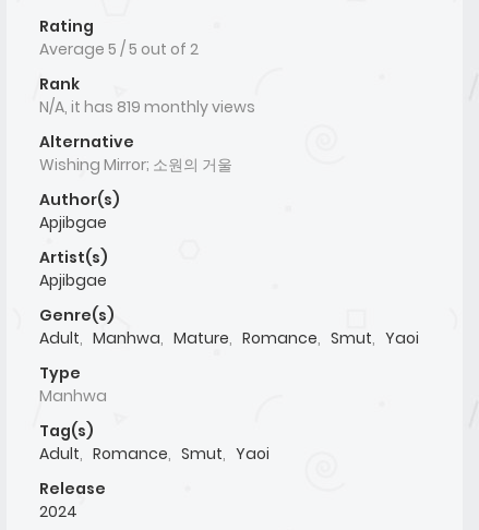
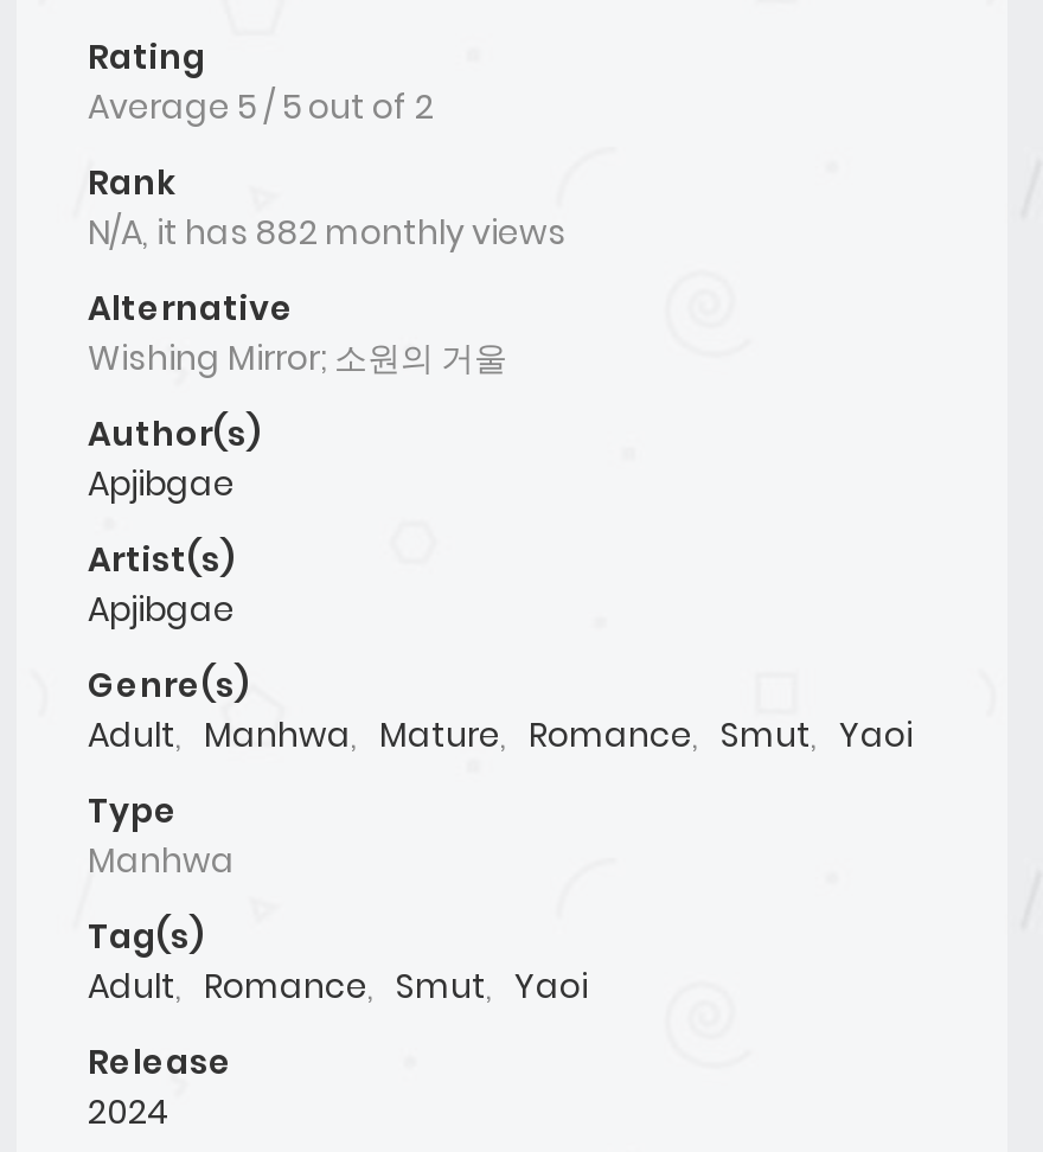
[39,96,255,118] N/A, it has 819 monthly views -> [88,208,567,256] N/A, it has 882 monthly views

